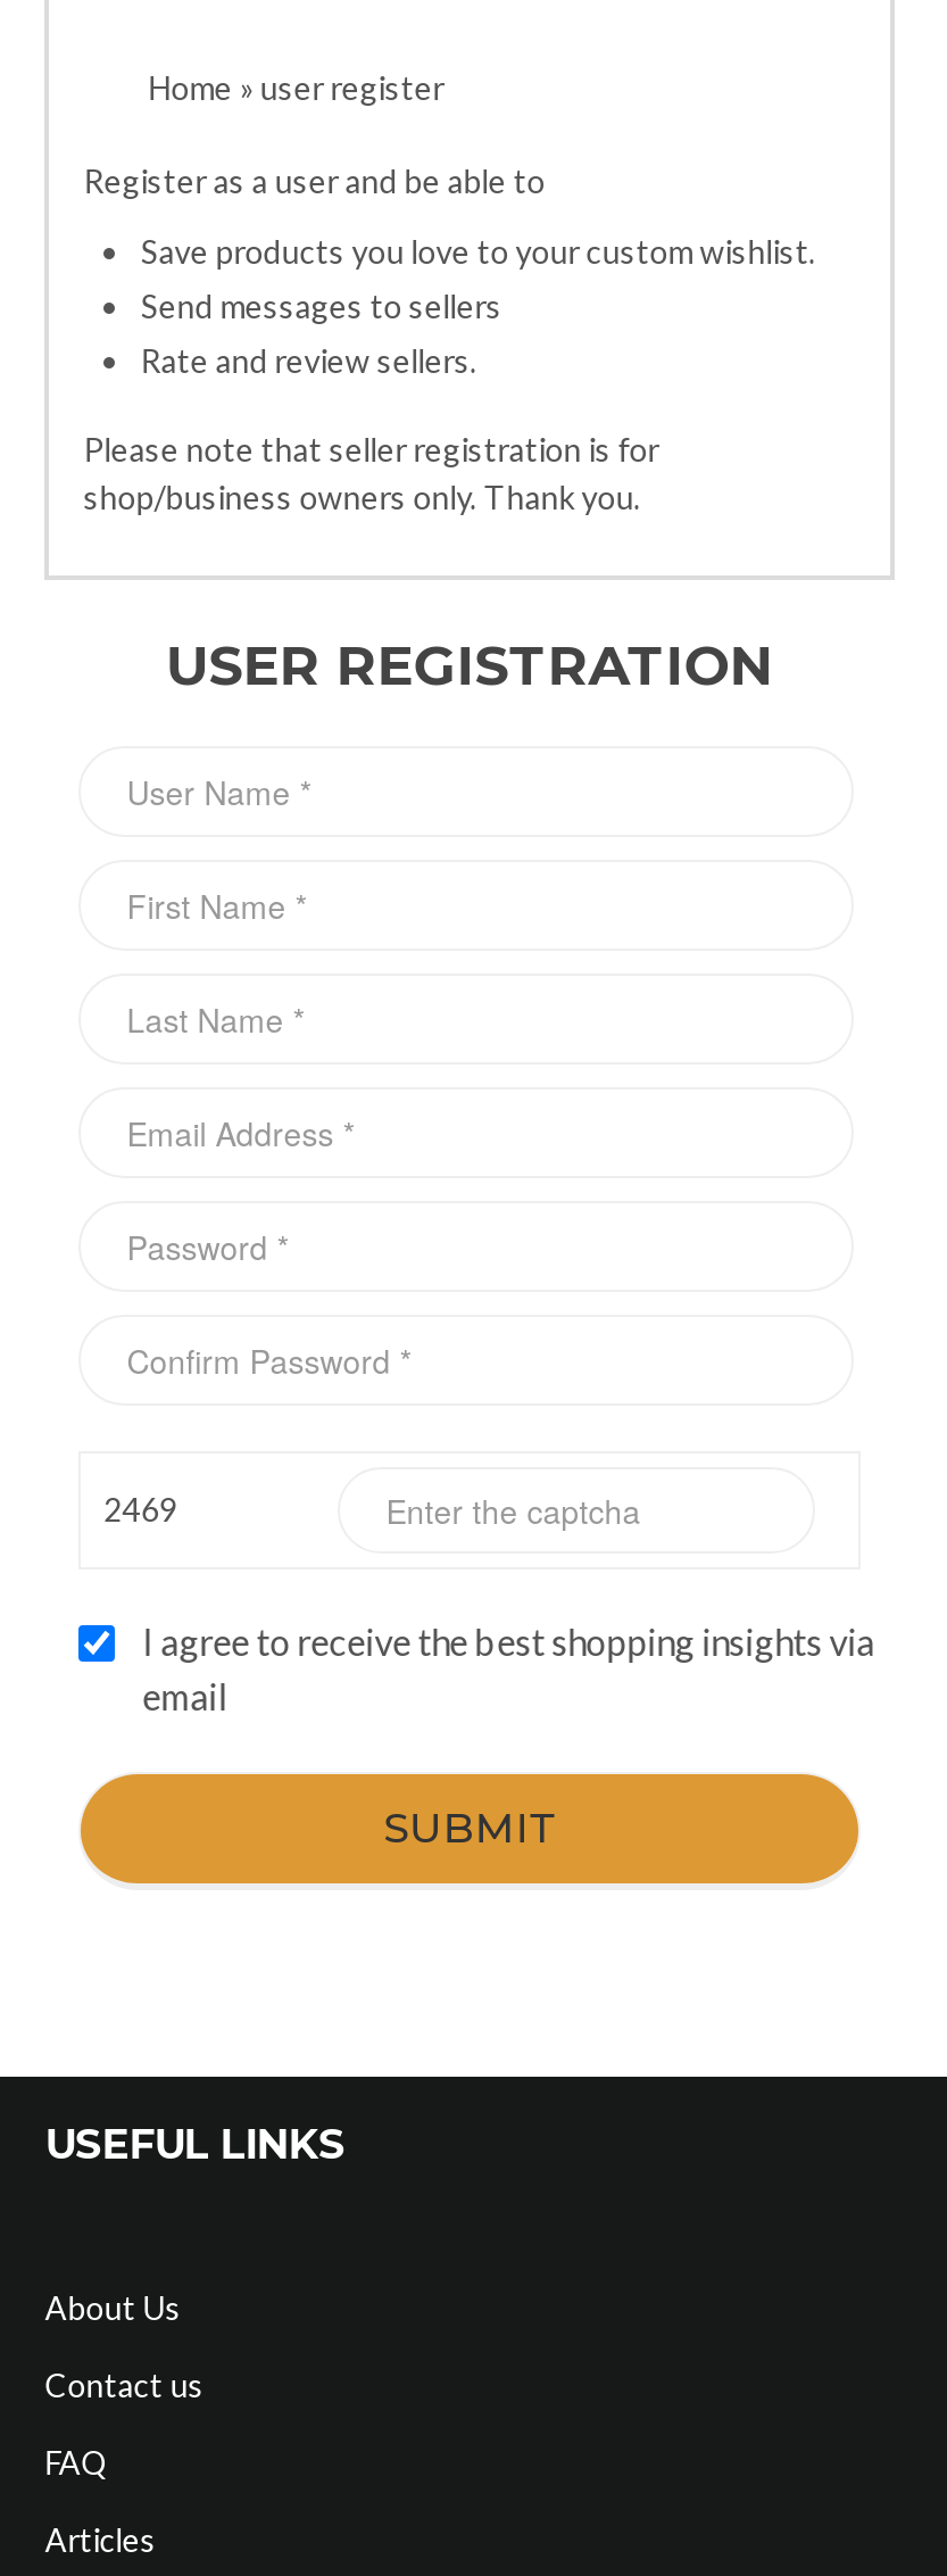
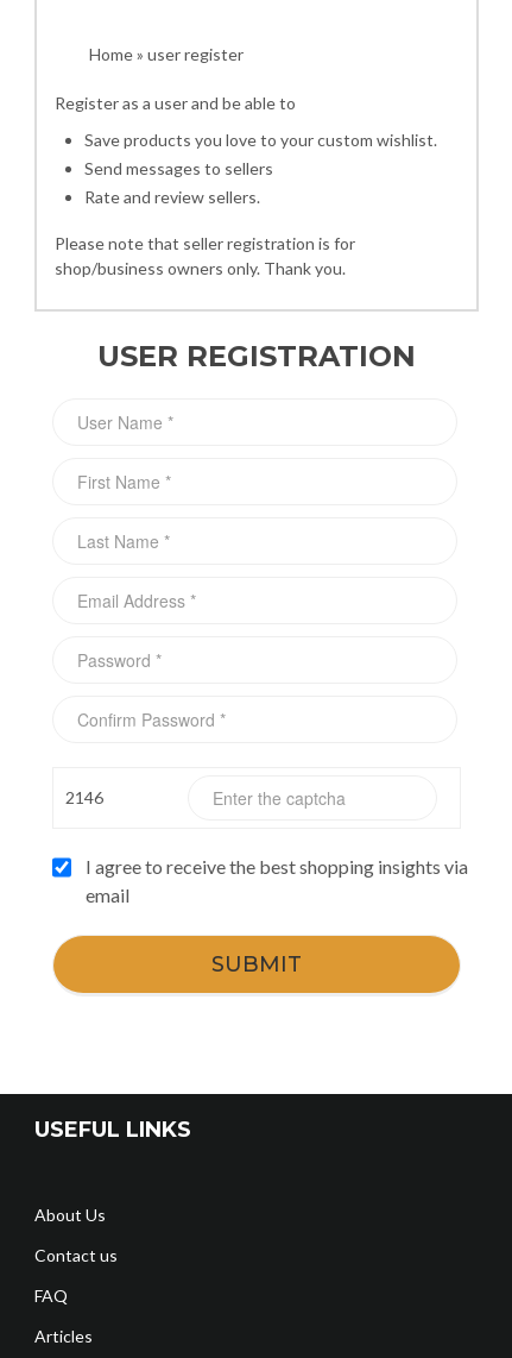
[104,1489,177,1528] 2469 -> [66,787,104,807] 2146

